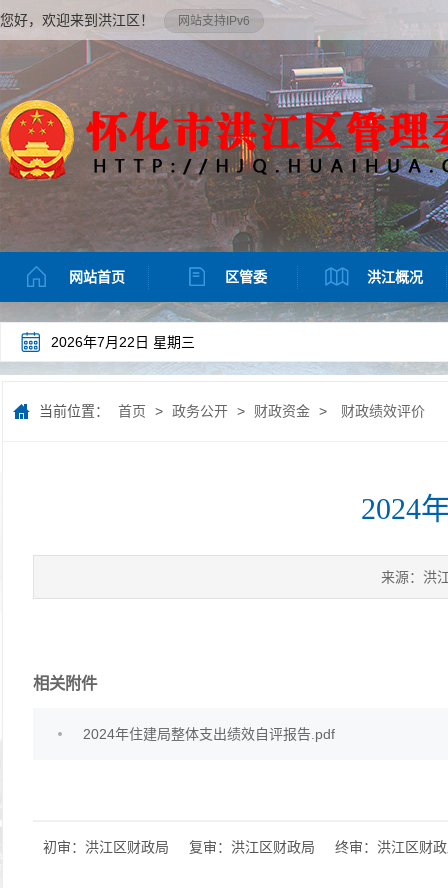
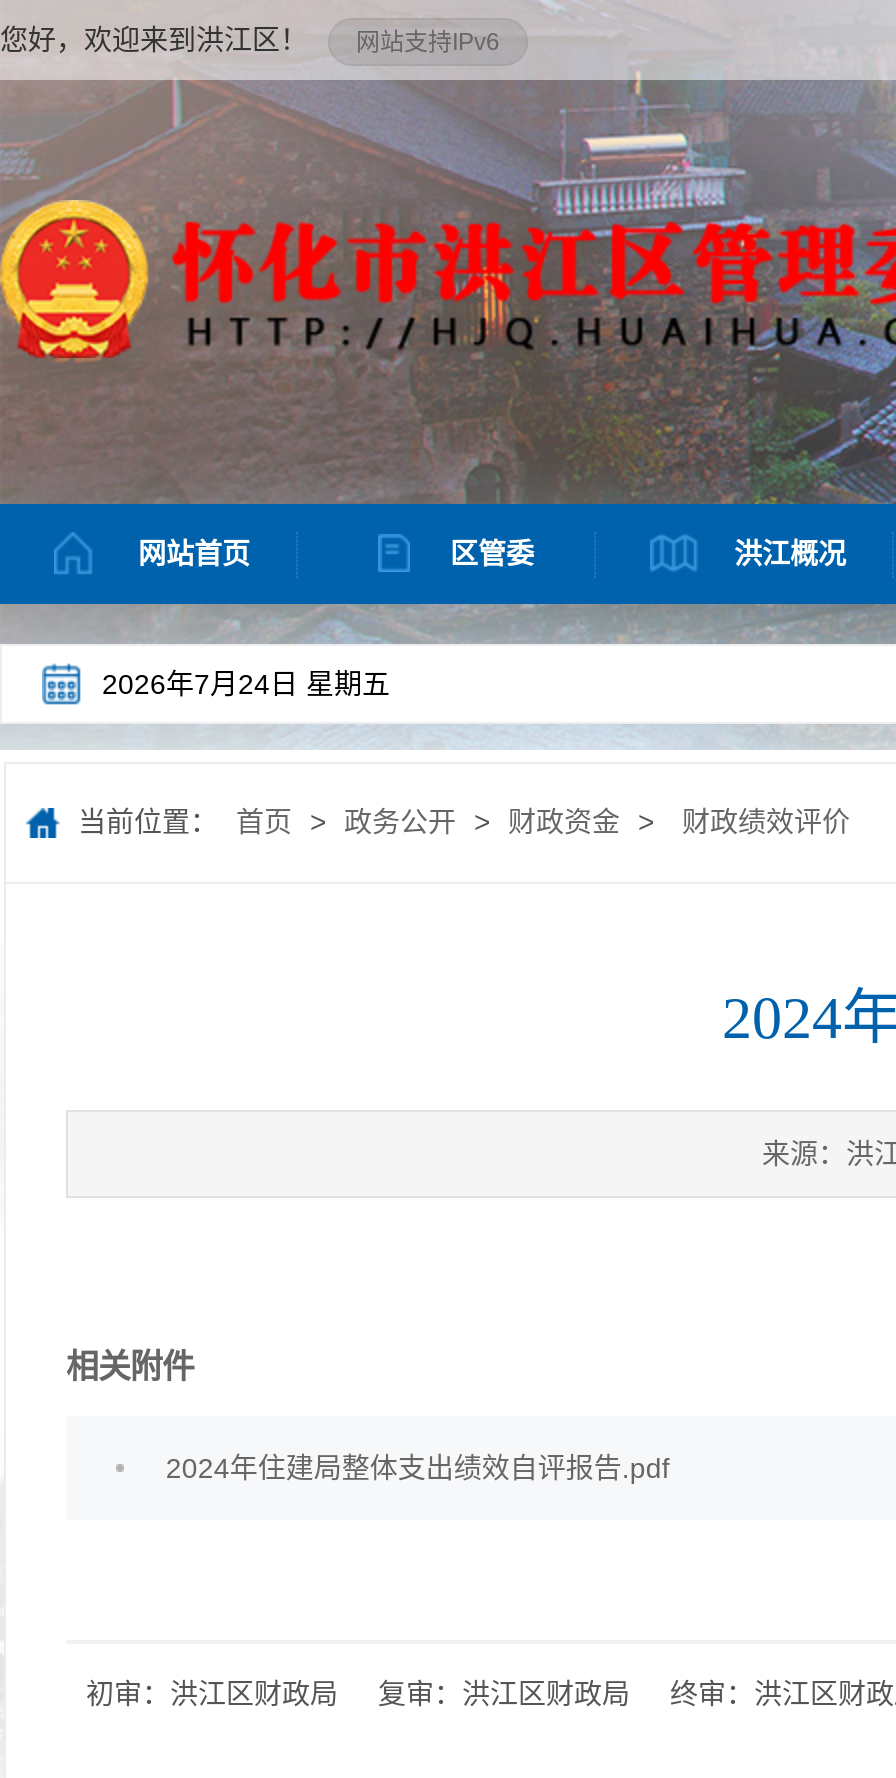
[51,334,213,350] 2026年7月22日 星期三 -> [102,668,426,700] 2026年7月24日 星期五

